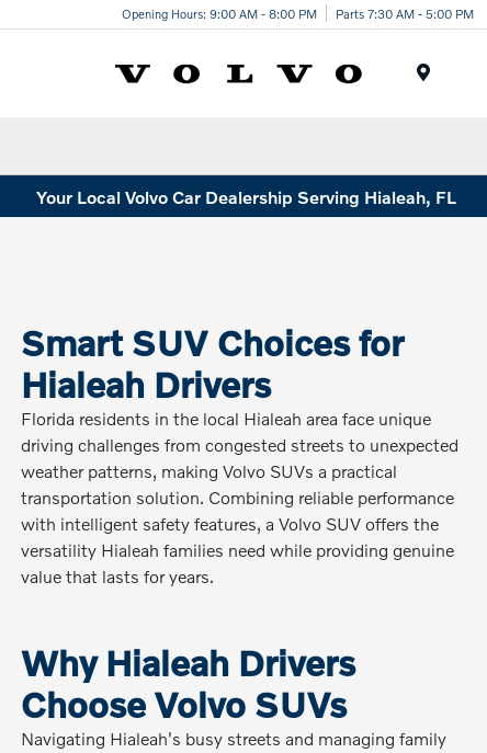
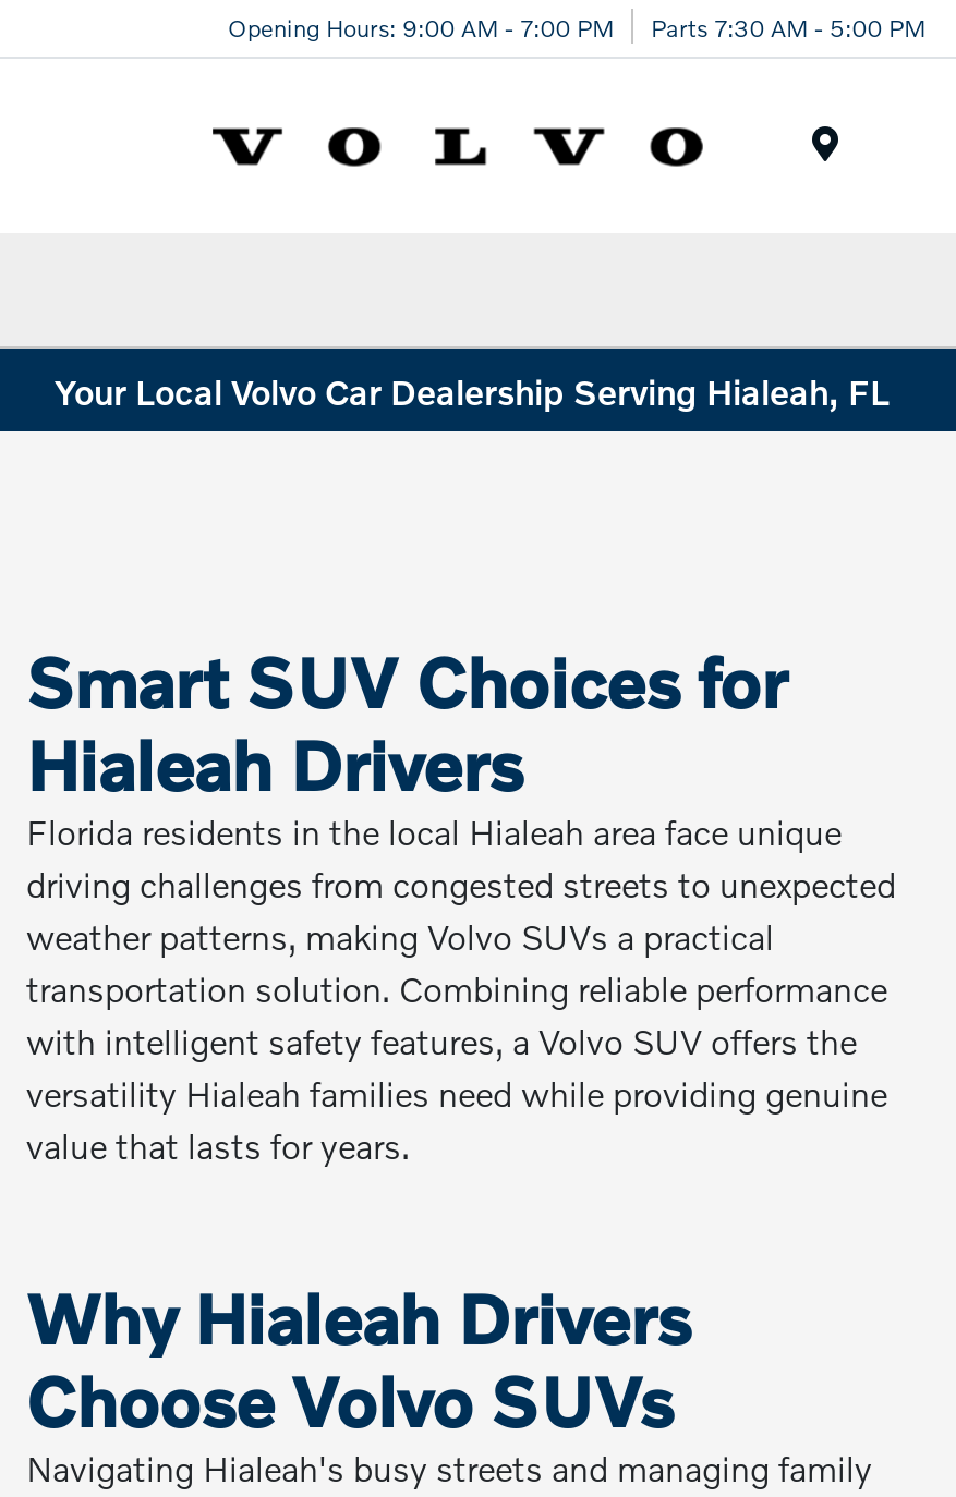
[122,5,317,20] Opening Hours: 9:00 AM - 8:00 PM -> [228,10,614,40] Opening Hours: 9:00 AM - 7:00 PM

